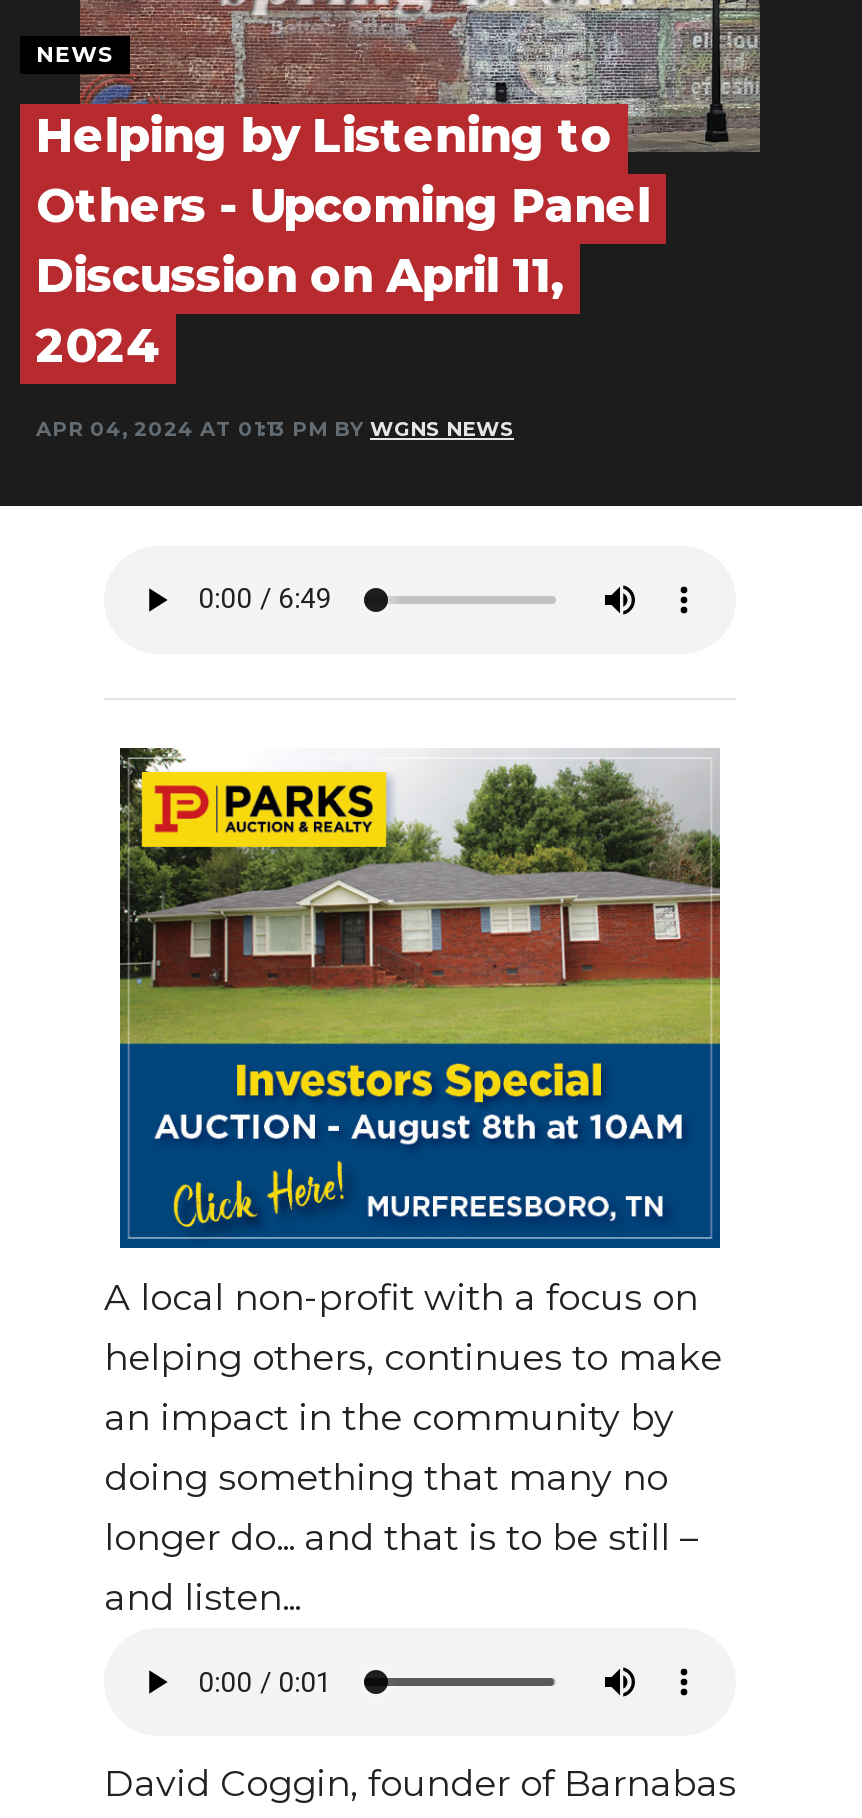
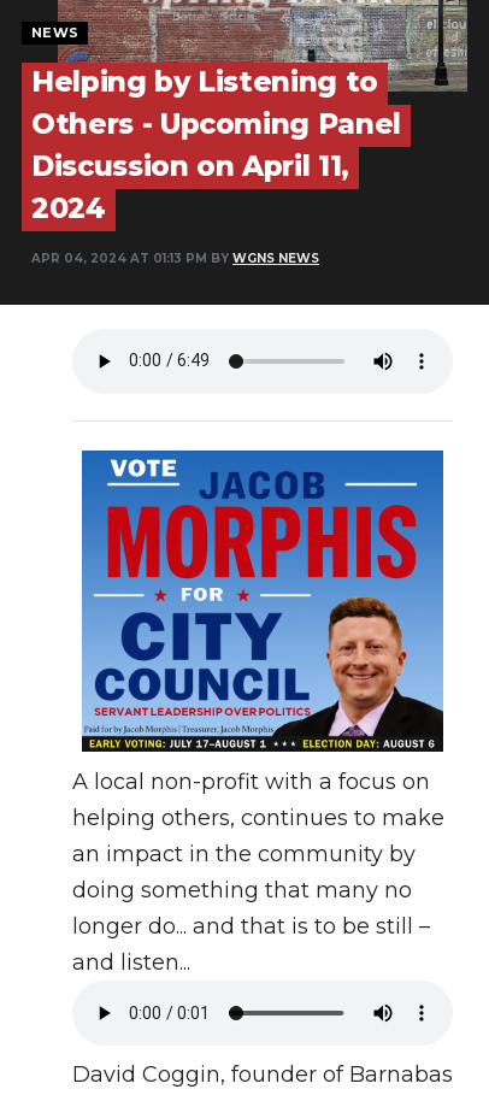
[118,746,722,1250] [image] -> [81,449,444,753] [image]

